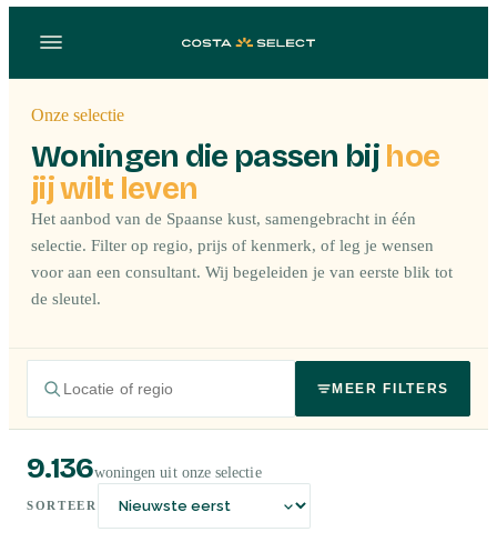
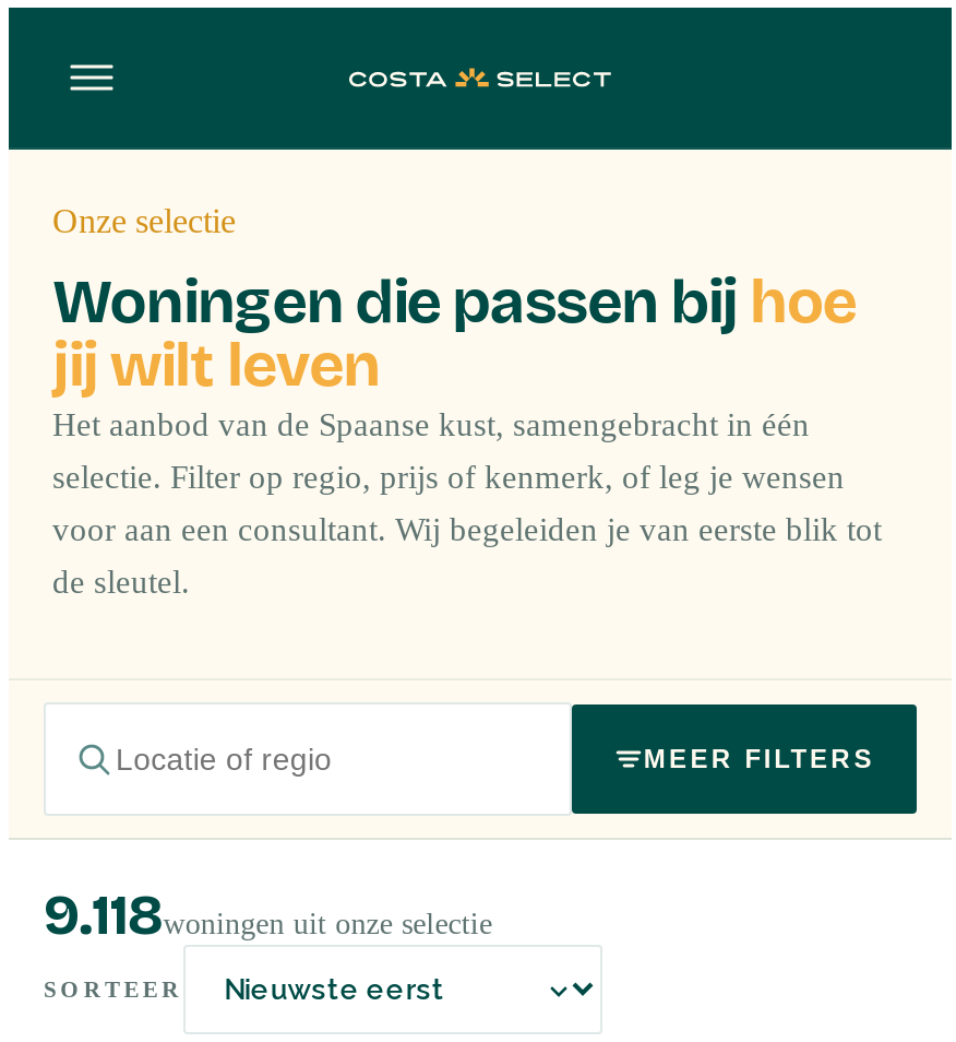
[27,451,261,485] 9.136woningen uit onze selectie -> [44,881,492,949] 9.118woningen uit onze selectie

